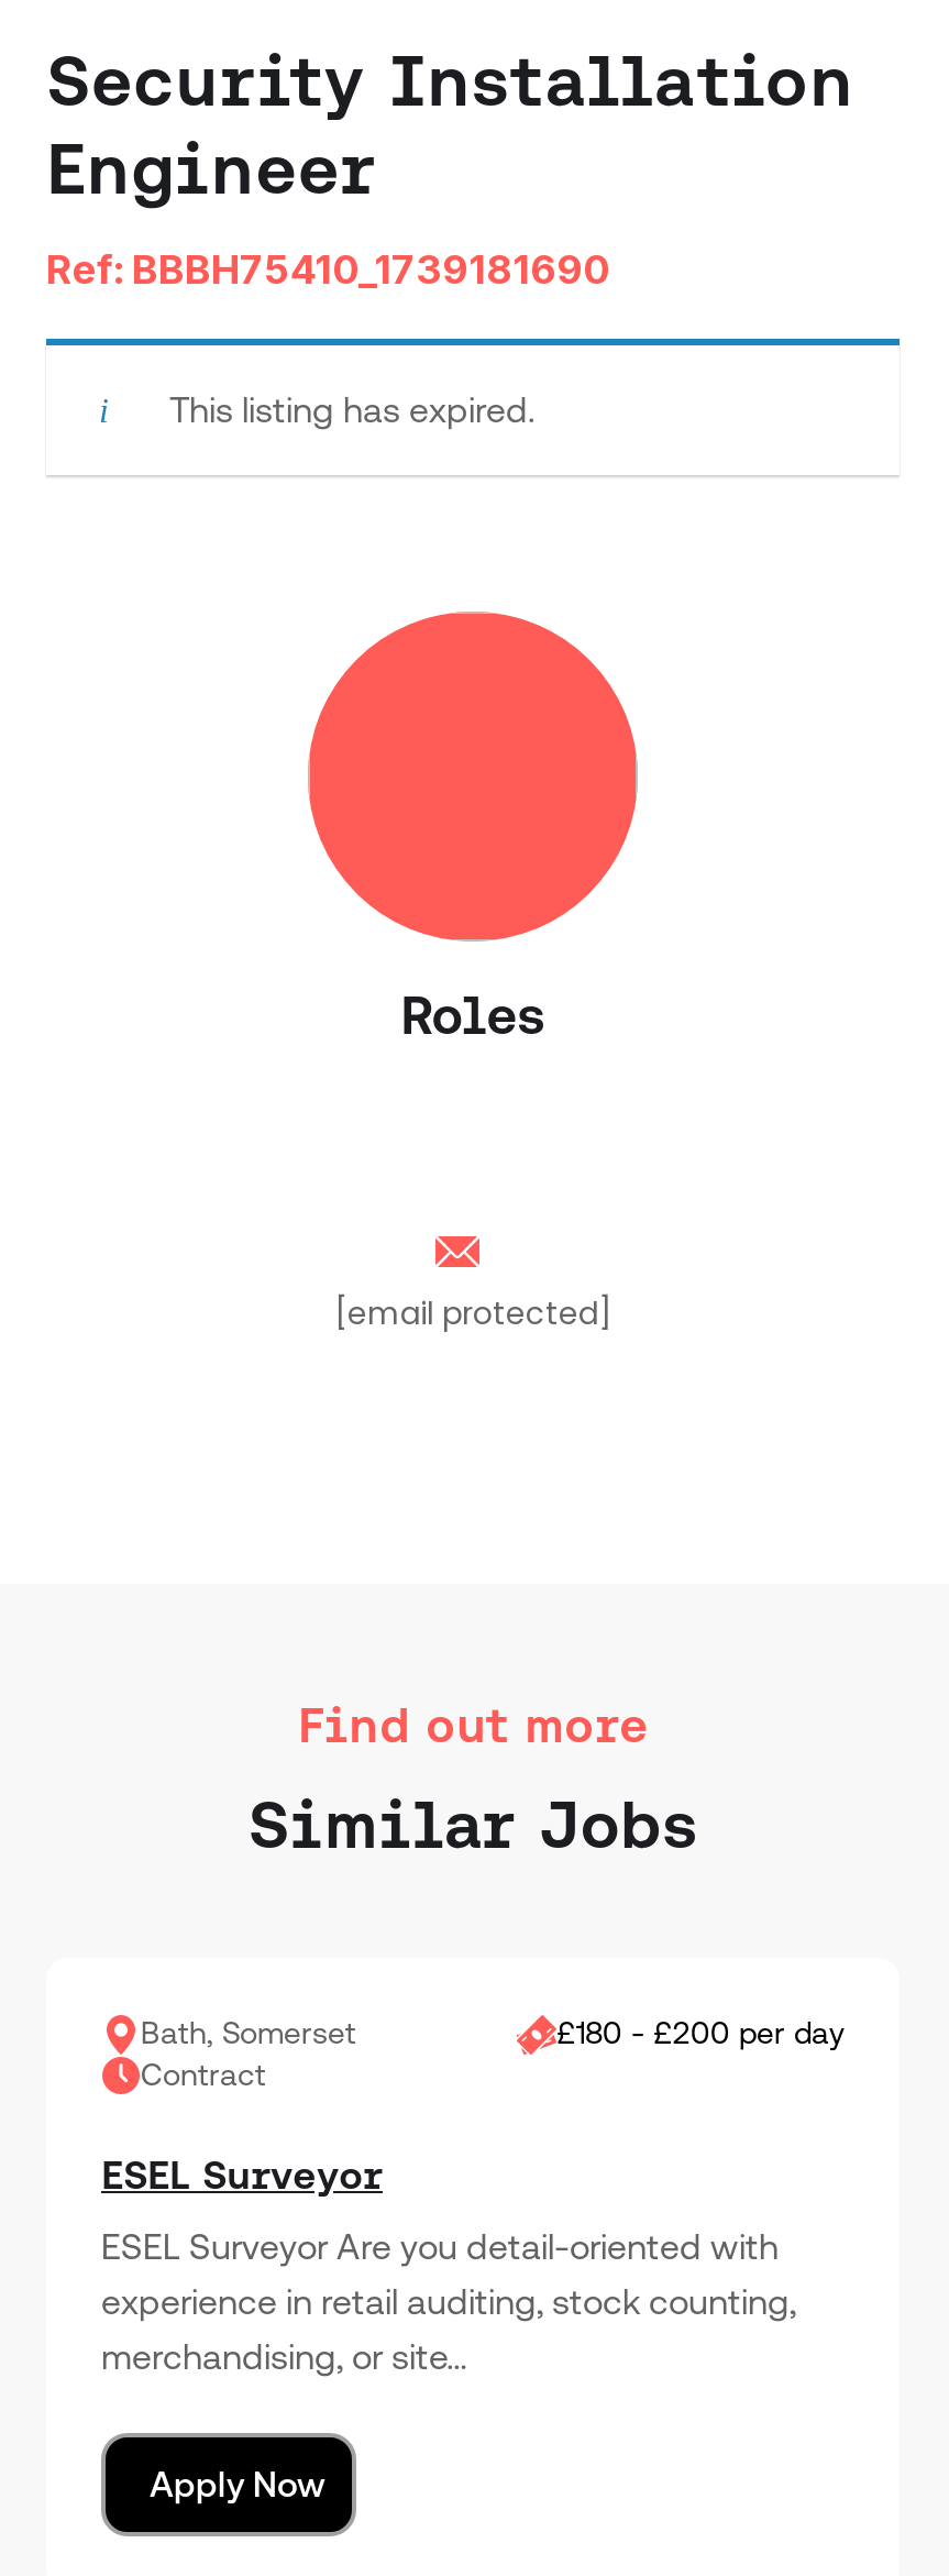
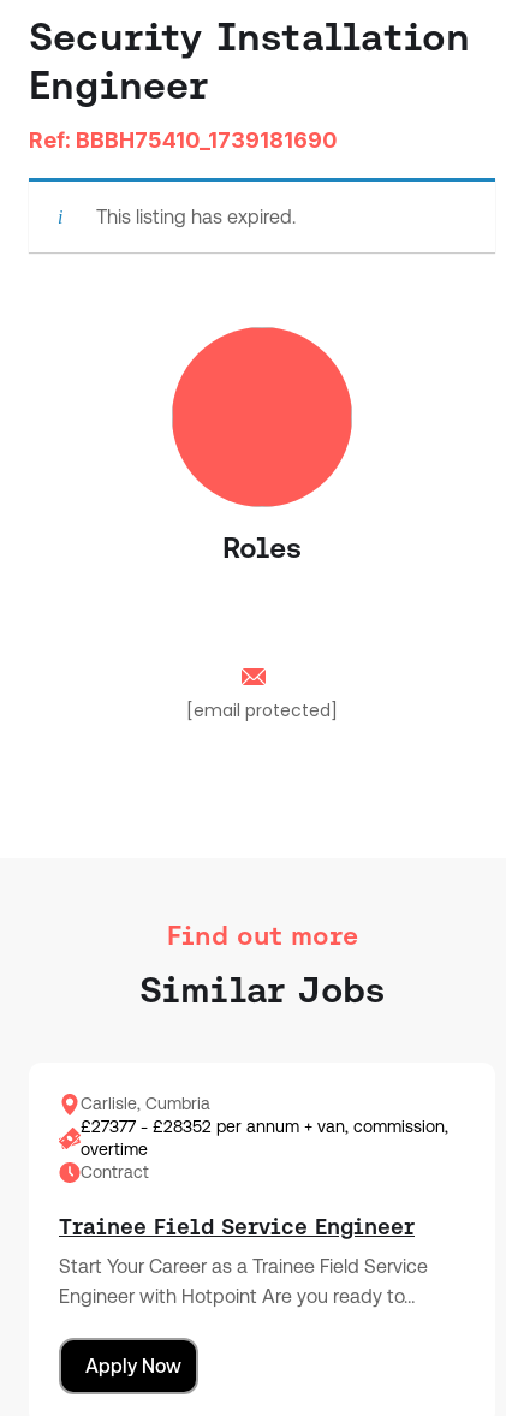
[141,2015,845,2050] Bath, Somerset | £180 - £200 per day -> [81,1094,448,1159] Carlisle, Cumbria | £27377 - £28352 per annum + van, commission, | overtime
moved [141,2057,266,2092] -> [81,1162,149,1182]: Contract
[101,2151,383,2198] ESEL Surveyor -> [59,1214,415,1239] Trainee Field Service Engineer
[101,2226,796,2378] ESEL Surveyor Are you detail-oriented with | experience in retail auditing, stock counting, | merchandising, or site… -> [59,1255,428,1308] Start Your Career as a Trainee Field Service | Engineer with Hotpoint Are you ready to…

